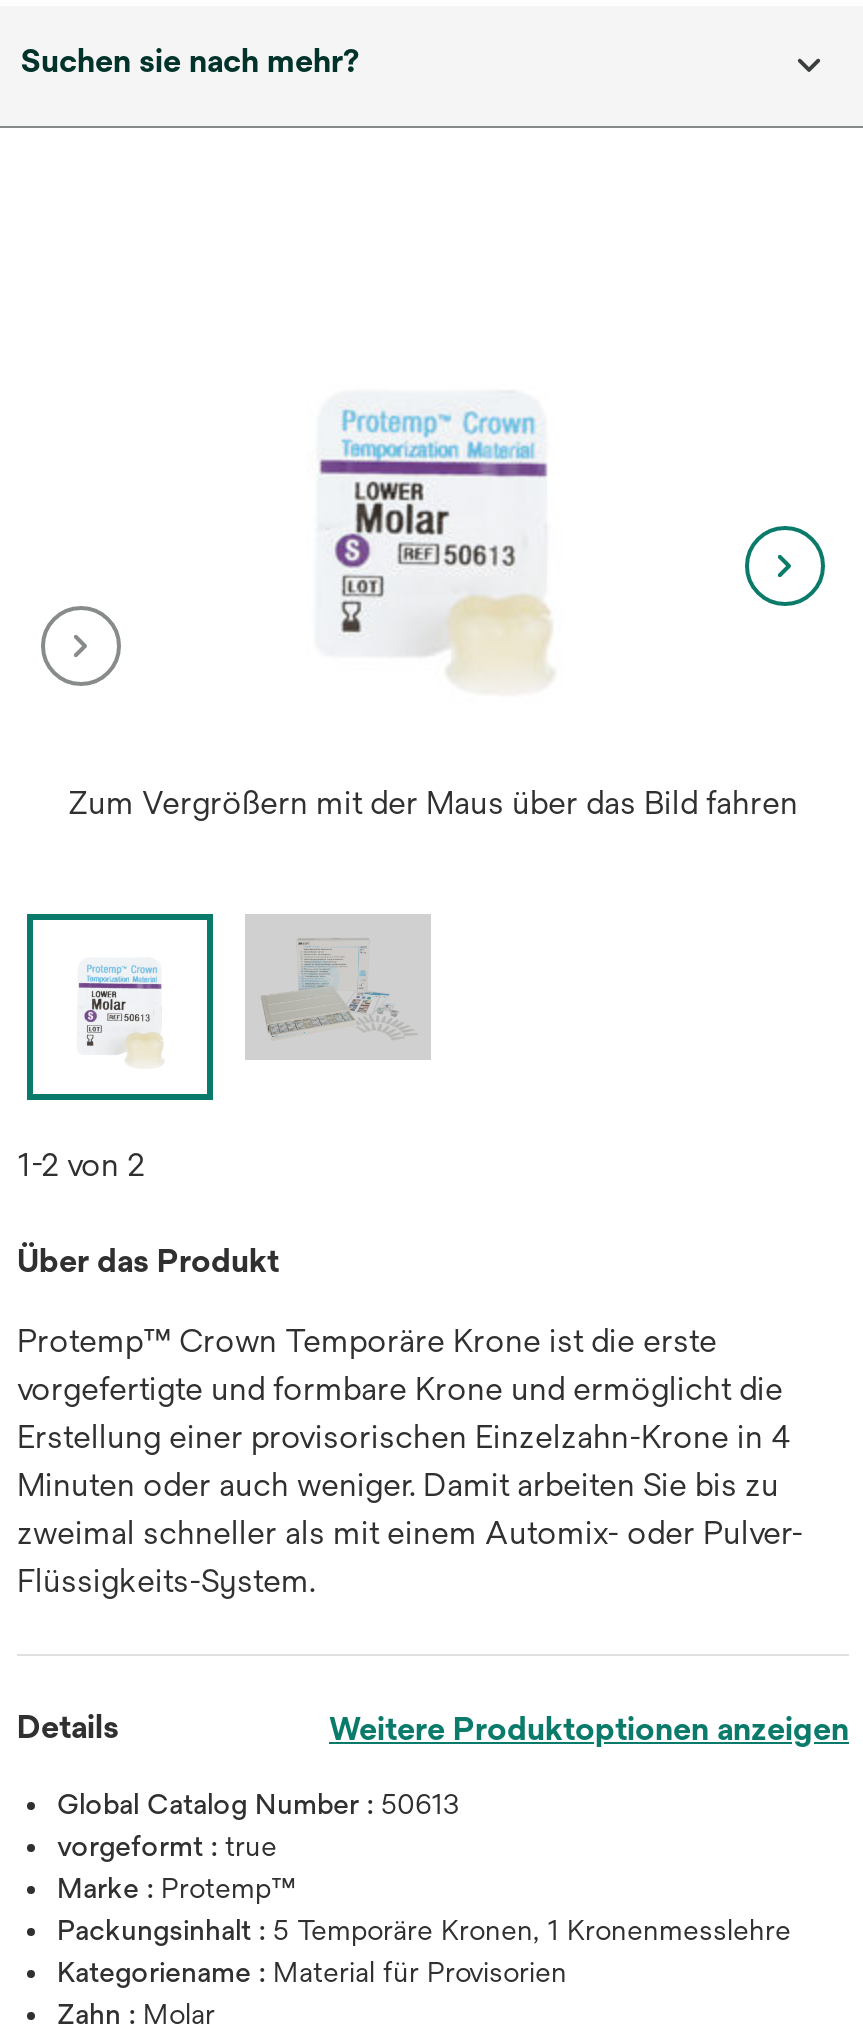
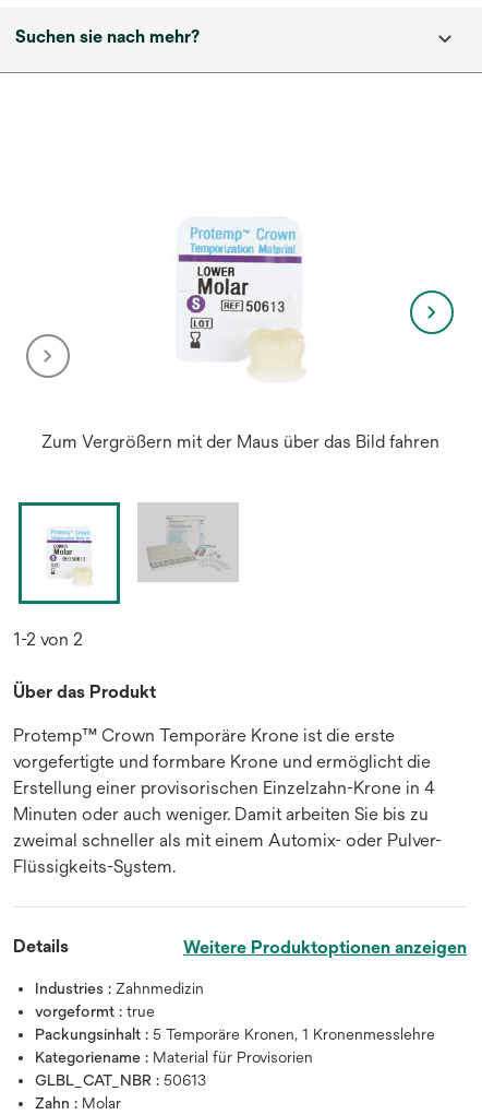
[57,1788,459,1820] Global Catalog Number : 50613 -> [35,980,204,997] Industries : Zahnmedizin
[57,1872,297,1904] Marke : Protemp™ -> none
moved [57,1914,791,1988] -> [35,1025,435,1066]: Packungsinhalt : 5 Temporäre Kronen, 1 Kronenmesslehre | Kategoriename : Material für Provisorien
none -> [35,1071,206,1089] GLBL_CAT_NBR : 50613

